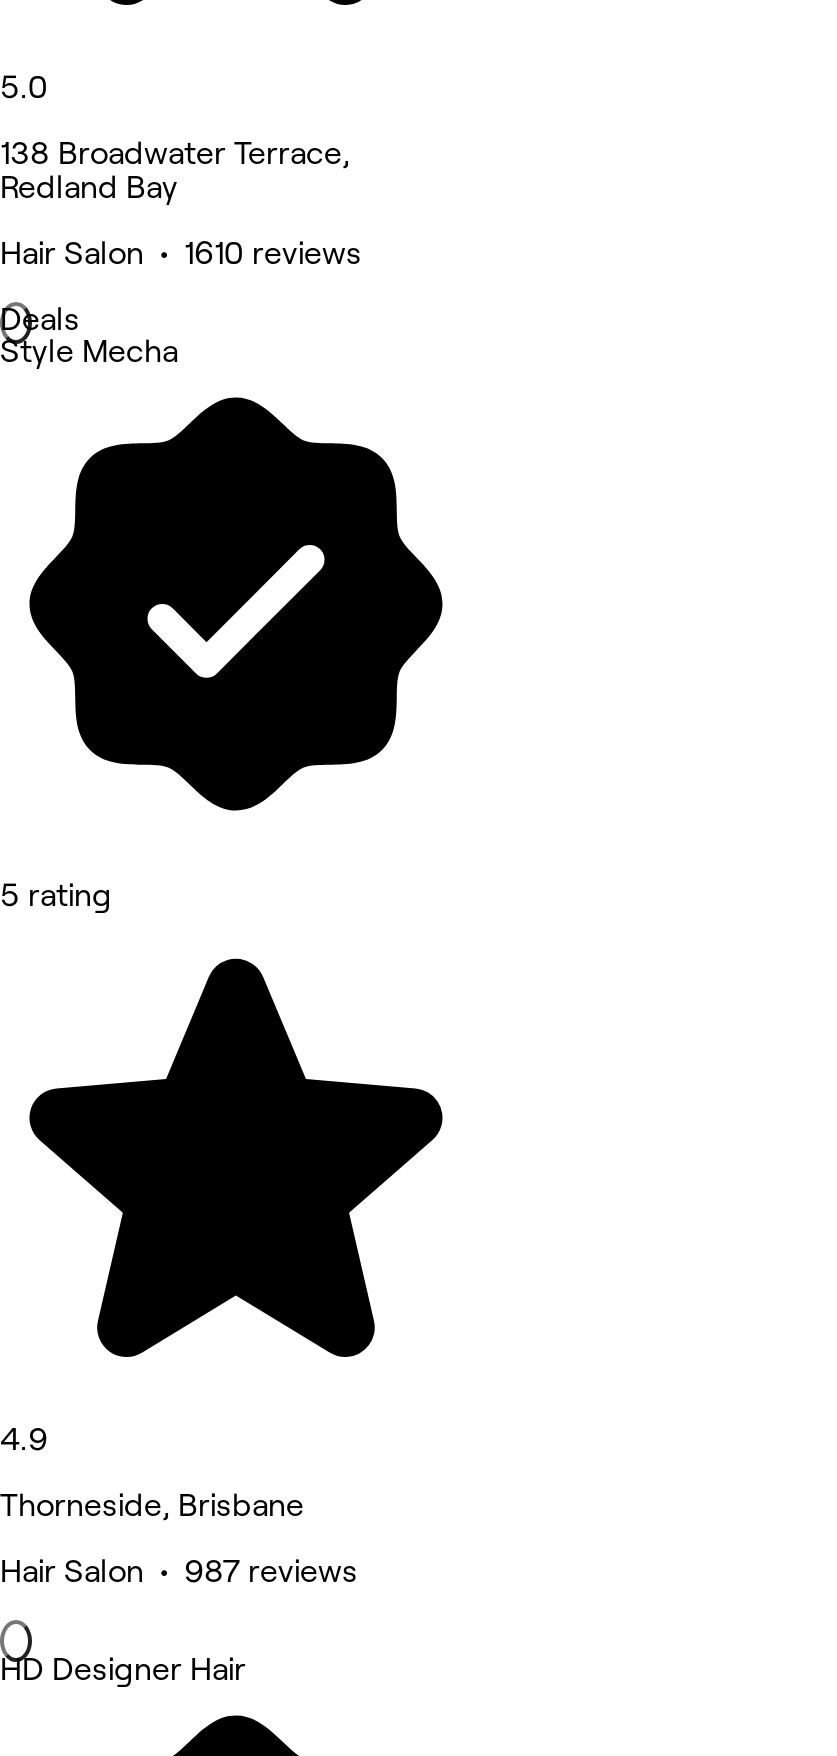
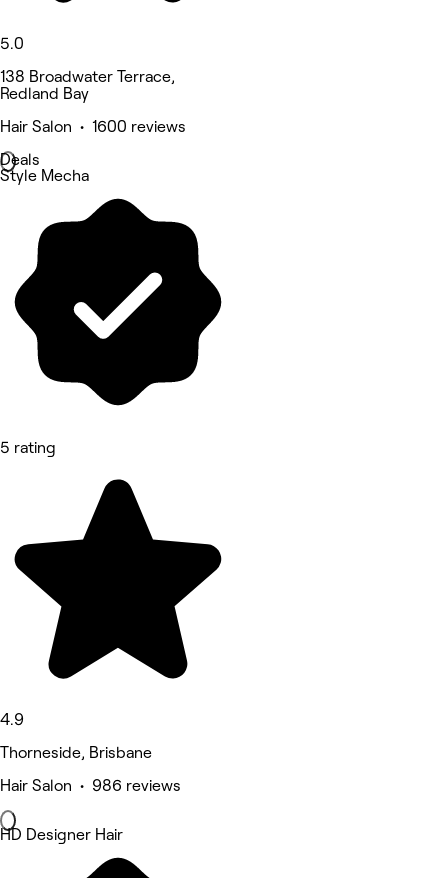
[0,236,362,270] Hair Salon • 1610 reviews -> [0,118,186,135] Hair Salon • 1600 reviews
[0,1554,358,1588] Hair Salon • 987 reviews -> [0,777,181,794] Hair Salon • 986 reviews

